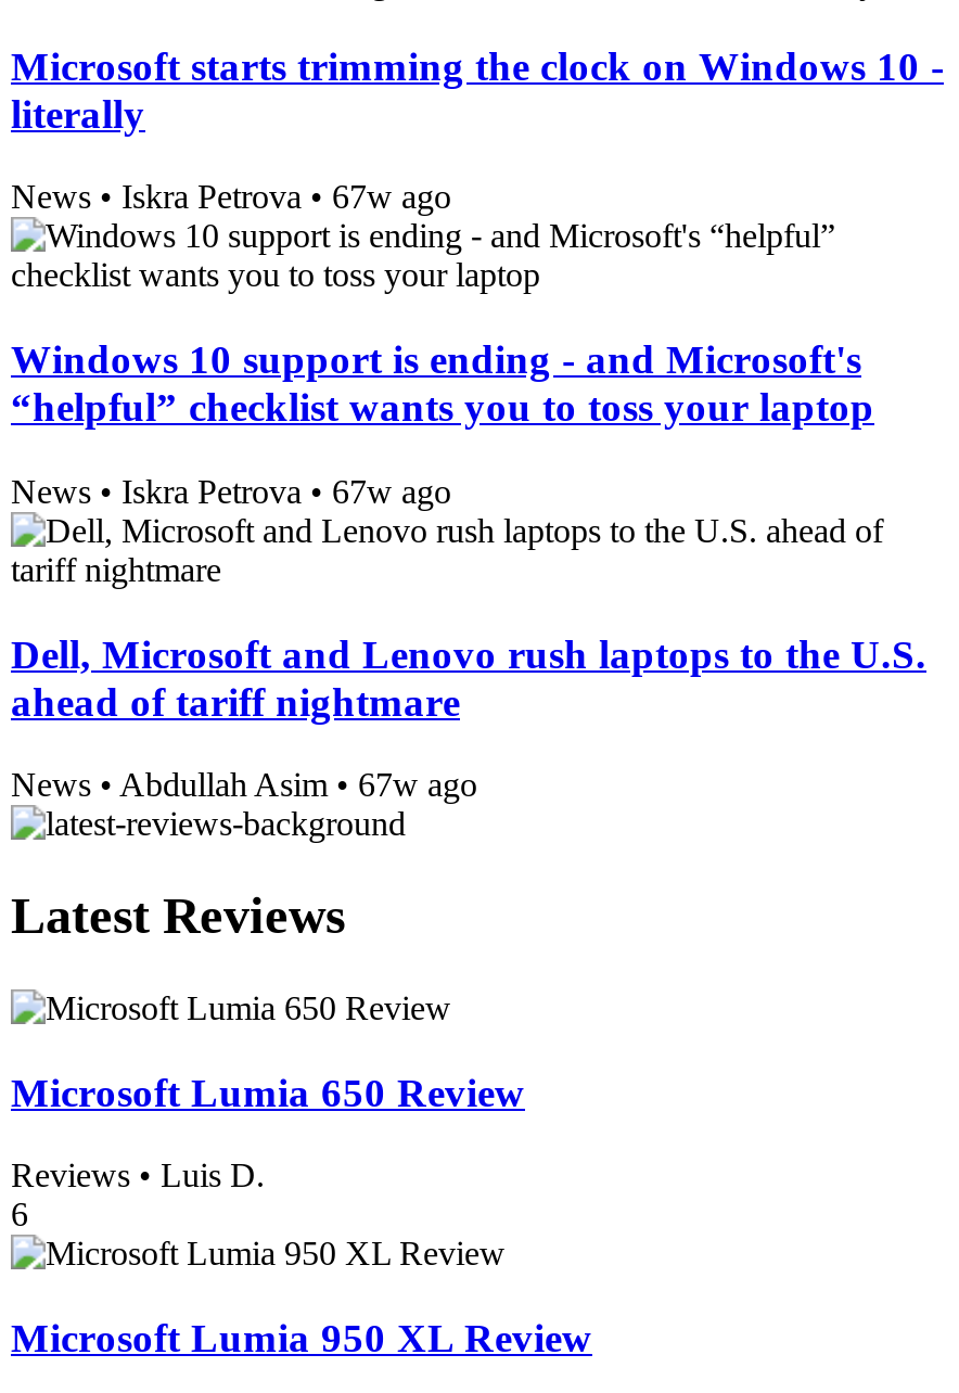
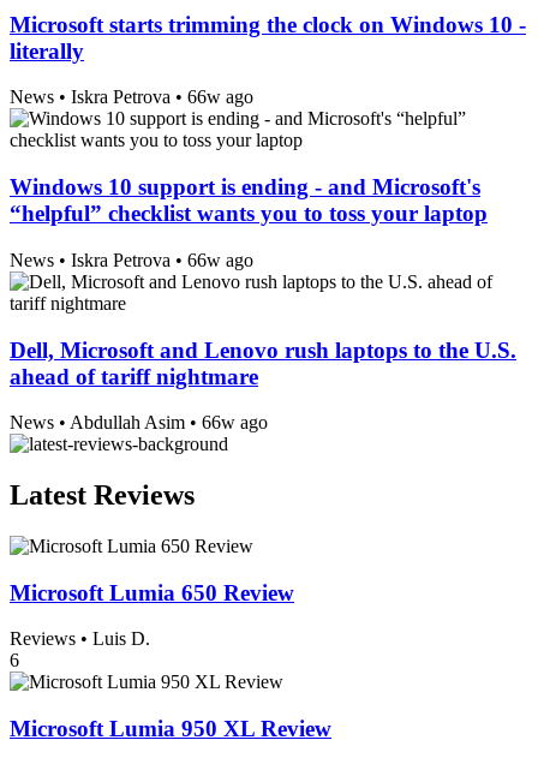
[11,179,451,215] News • Iskra Petrova • 67w ago -> [10,87,253,107] News • Iskra Petrova • 66w ago
[11,473,451,509] News • Iskra Petrova • 67w ago -> [10,250,253,270] News • Iskra Petrova • 66w ago
[11,766,477,803] News • Abdullah Asim • 67w ago -> [10,412,268,433] News • Abdullah Asim • 66w ago

